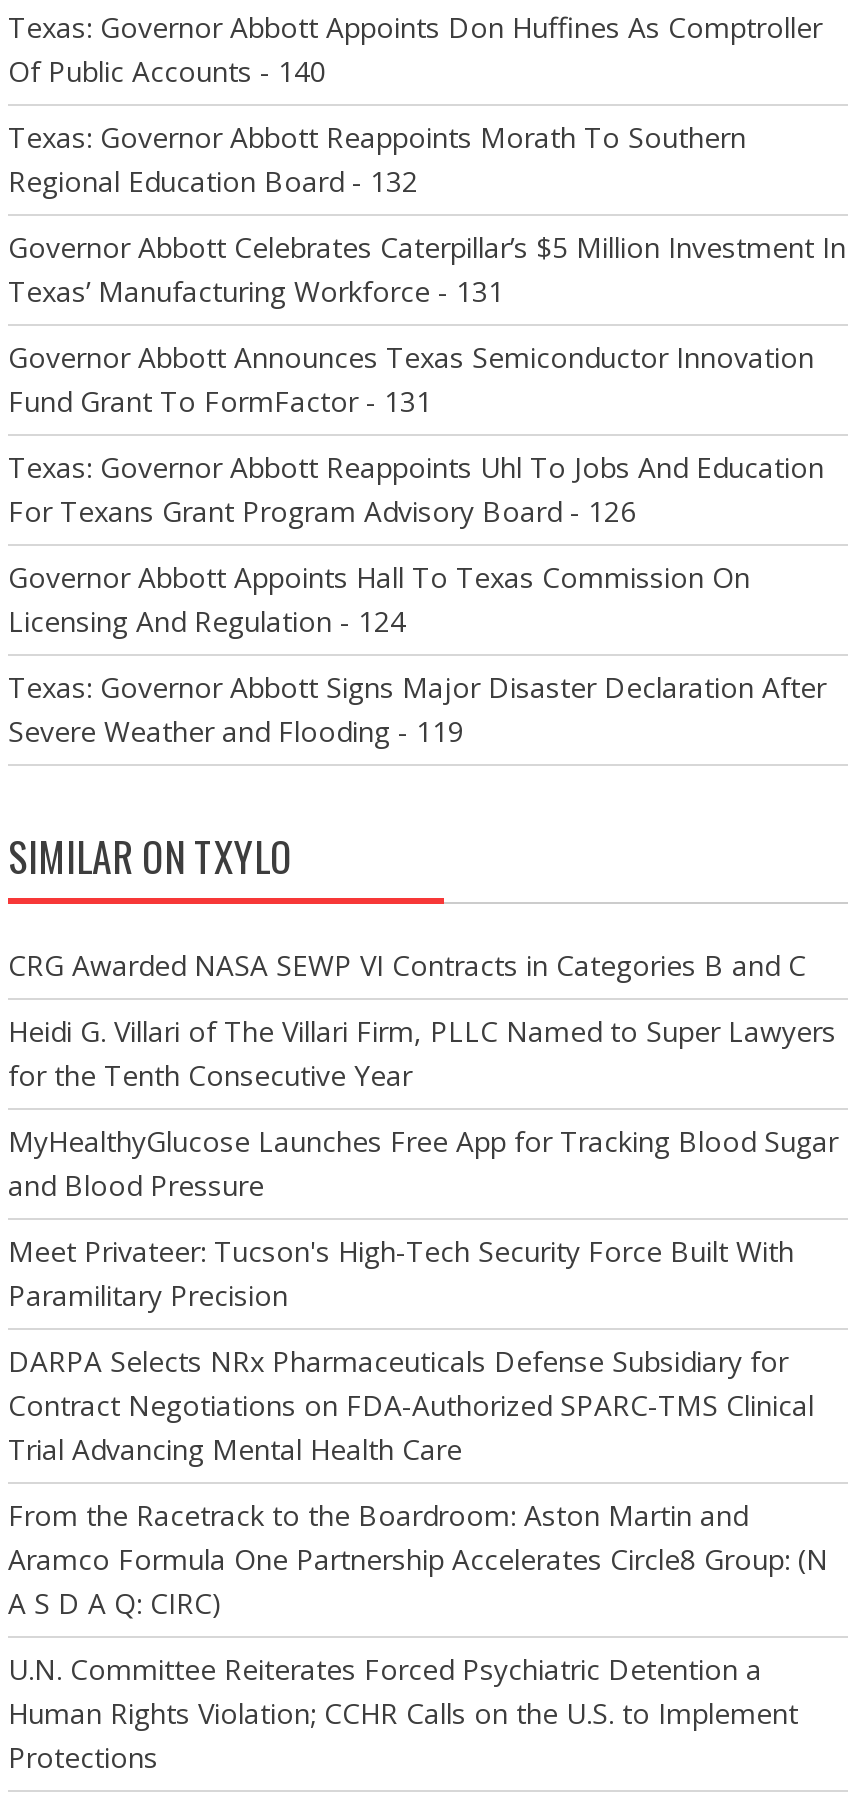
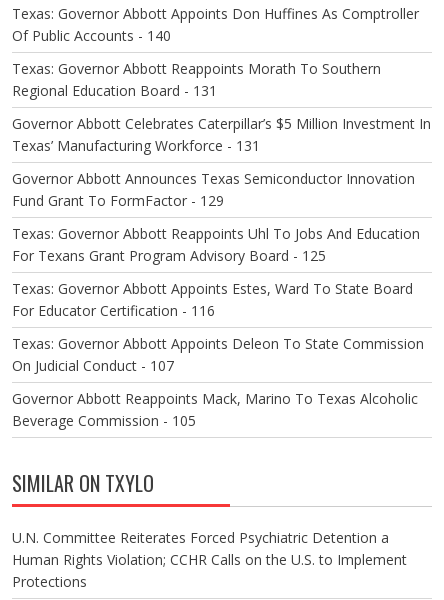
[8,162,418,200] Regional Education Board - 132 -> [12,81,217,100] Regional Education Board - 131
[8,382,432,420] Fund Grant To FormFactor - 131 -> [12,191,224,210] Fund Grant To FormFactor - 129
[8,492,826,750] For Texans Grant Program Advisory Board - 126 | Governor Abbott Appoints Hall To Texas Commission On | Licensing And Regulation - 124 | Texas: Governor Abbott Signs Major Disaster Declaration After | Severe Weather and Flooding - 119 -> [12,246,424,430] For Texans Grant Program Advisory Board - 125 | Texas: Governor Abbott Appoints Estes, Ward To State Board | For Educator Certification - 116 | Texas: Governor Abbott Appoints Deleon To State Commission | On Judicial Conduct - 107 | Governor Abbott Reappoints Mack, Marino To Texas Alcoholic | Beverage Commission - 105
moved [8,826,292,886] -> [12,468,154,498]: SIMILAR ON TXYLO
[8,946,838,1622] CRG Awarded NASA SEWP VI Contracts in Categories B and C | Heidi G. Villari of The Villari Firm, PLLC Named to Super Lawyers | for the Tenth Consecutive Year | MyHealthyGlucose Launches Free App for Tracking Blood Sugar | and Blood Pressure | Meet Privateer: Tucson's High-Tech Security Force Built With | Paramilitary Precision | DARPA Selects NRx Pharmaceuticals Defense Subsidiary for | Contract Negotiations on FDA-Authorized SPARC-TMS Clinical | Trial Advancing Mental Health Care | From the Racetrack to the Boardroom: Aston Martin and | Aramco Formula One Partnership Accelerates Circle8 Group: (N | A S D A Q: CIRC) -> none

